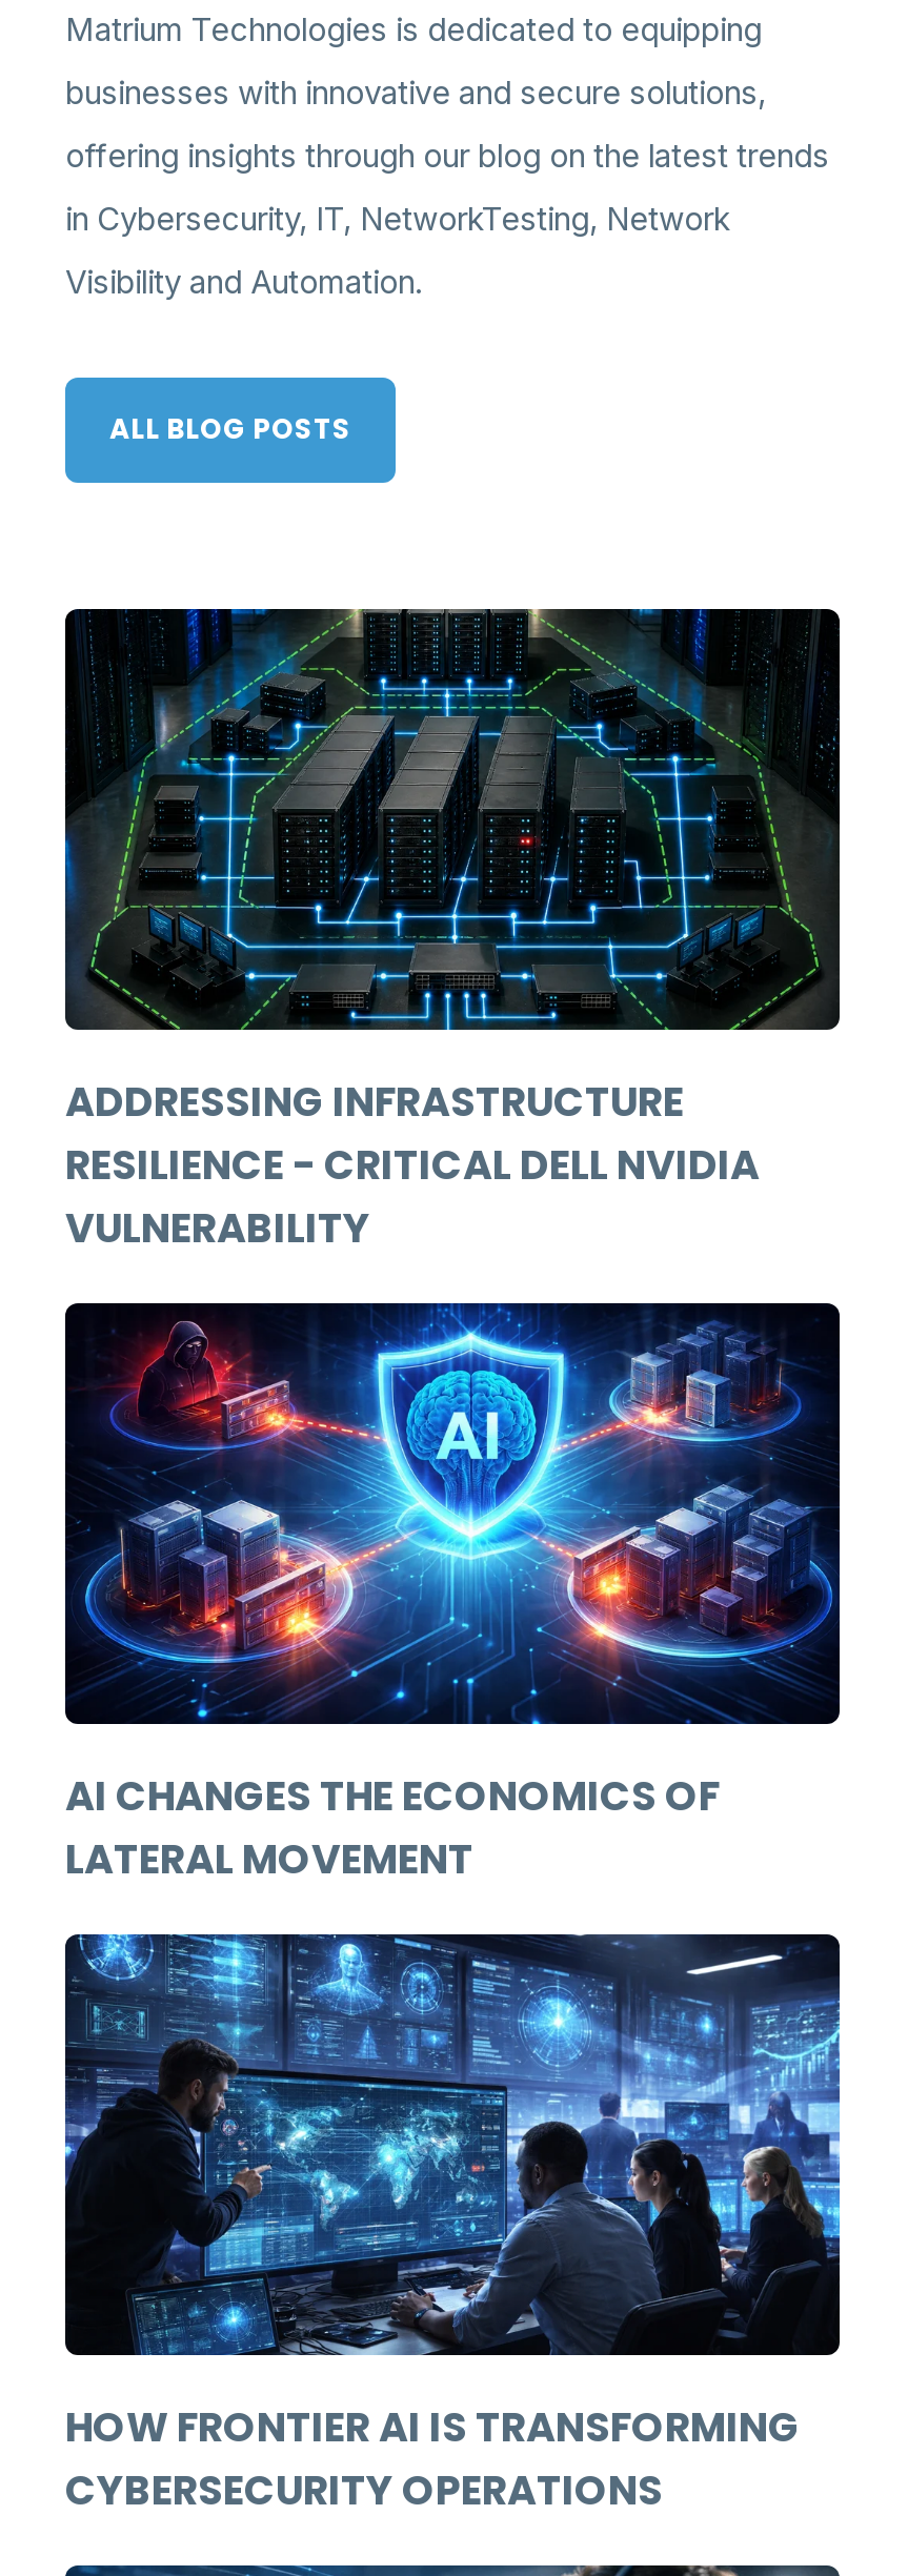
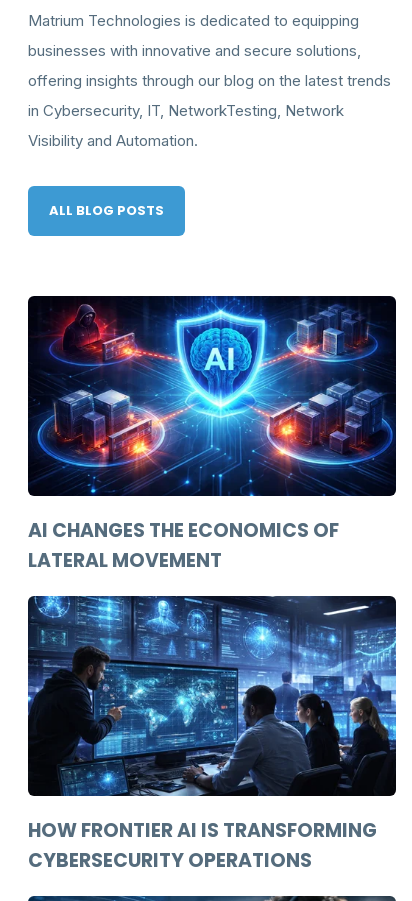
[63,607,838,1257] [image] | ADDRESSING INFRASTRUCTURE | RESILIENCE - CRITICAL DELL NVIDIA | VULNERABILITY -> none

